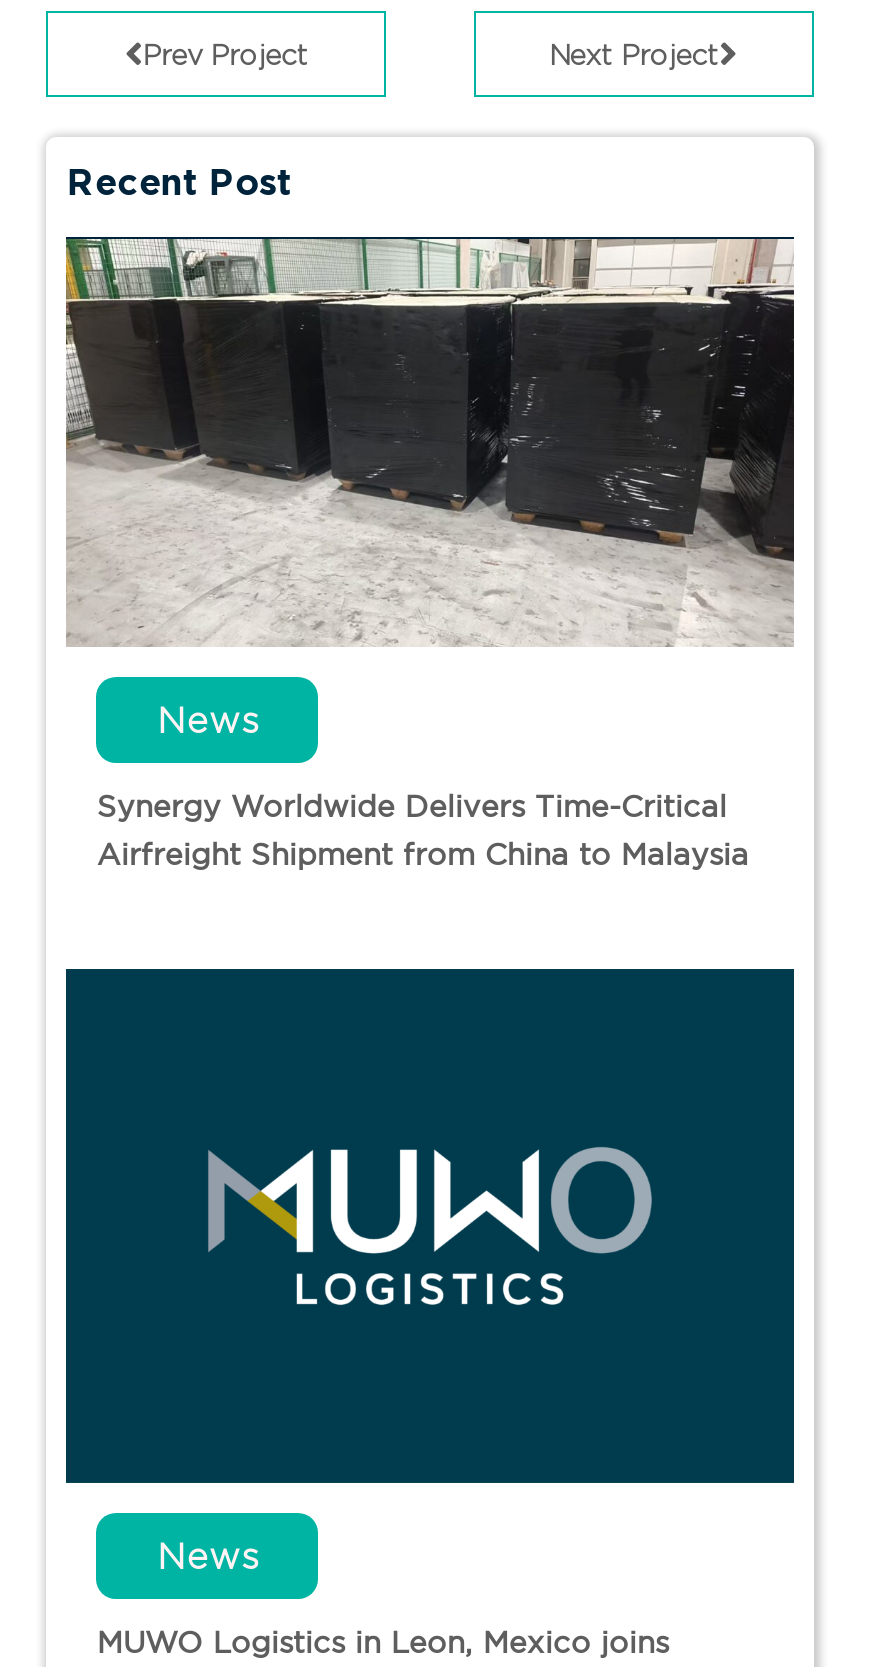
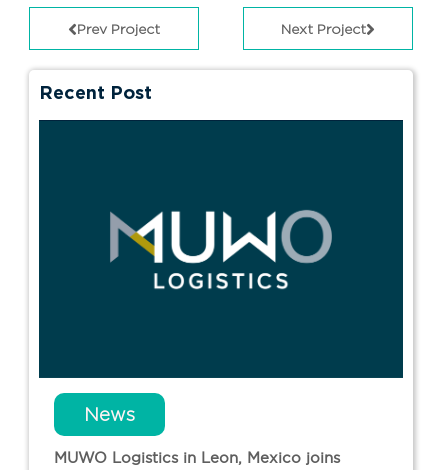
[64,234,796,739] [image] | News -> none
[97,787,749,873] Synergy Worldwide Delivers Time-Critical | Airfreight Shipment from China to Malaysia -> none

